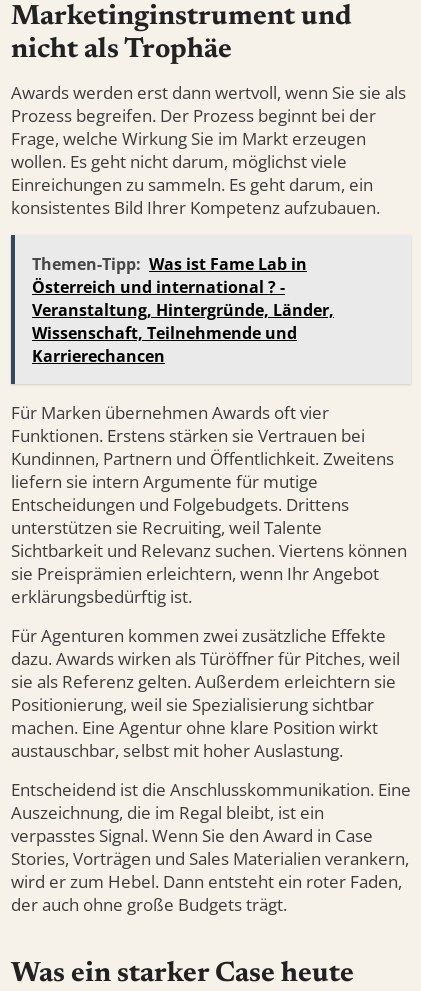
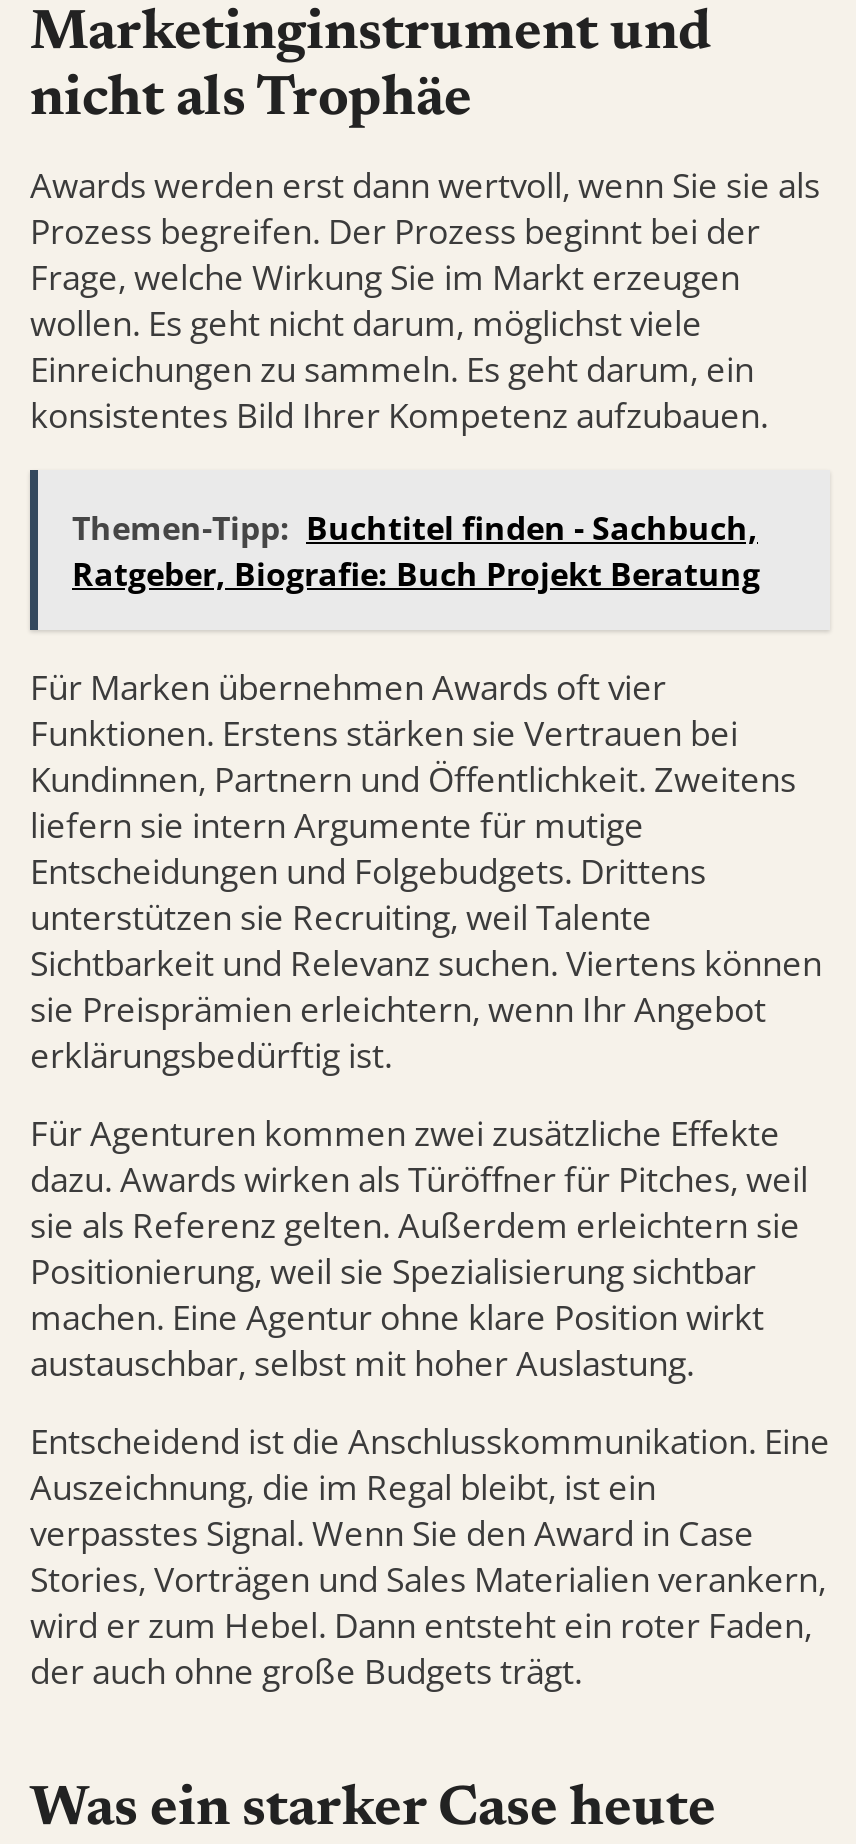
[32,253,334,367] Themen-Tipp: Was ist Fame Lab in | Österreich und international ? - | Veranstaltung, Hintergründe, Länder, | Wissenschaft, Teilnehmende und | Karrierechancen -> [72,507,760,597] Themen-Tipp: Buchtitel finden - Sachbuch, | Ratgeber, Biografie: Buch Projekt Beratung

